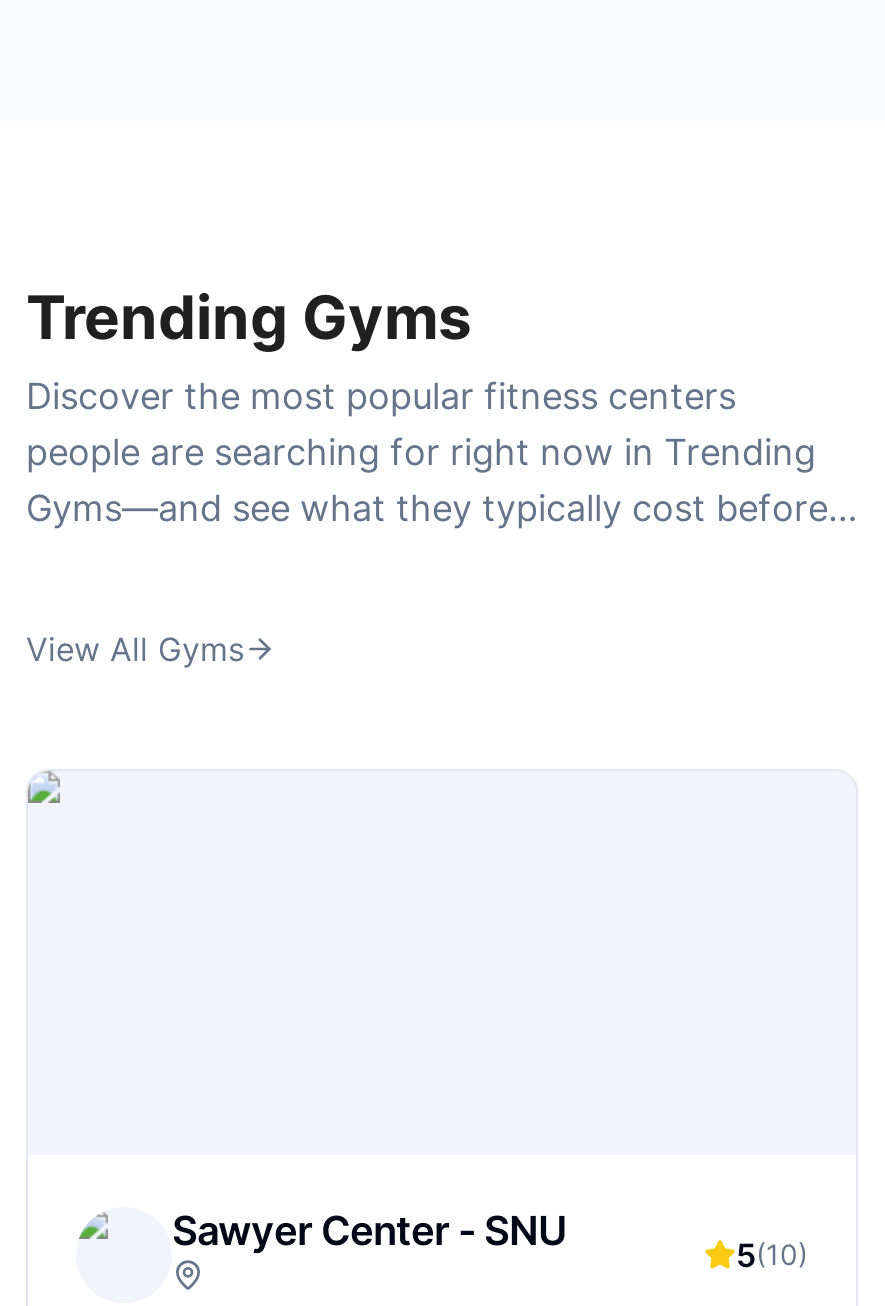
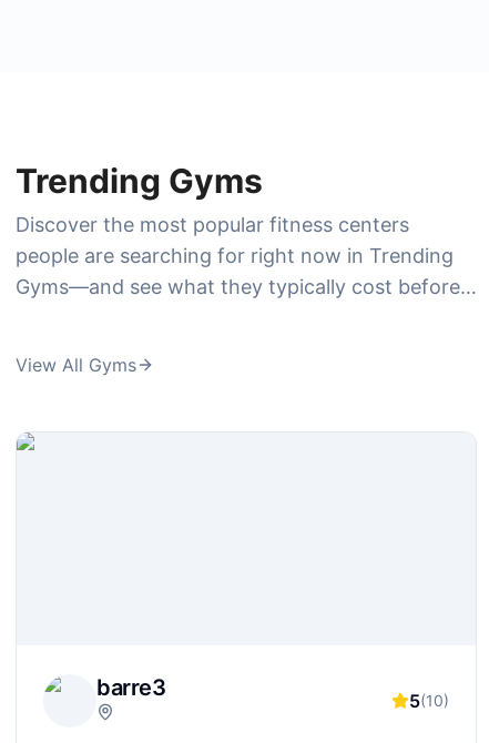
[172,1207,567,1255] Sawyer Center - SNU -> [96,674,165,701] barre3

